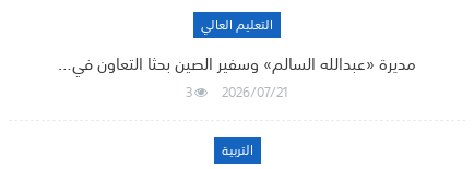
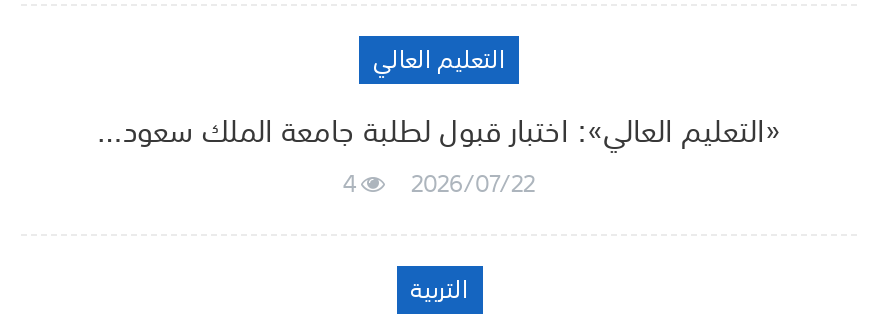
[58,47,416,107] مديرة «عبدالله السالم» وسفير الصين بحثا التعاون في… | 2026/07/21 | 3 -> [97,100,781,210] «التعليم العالي»: اختبار قبول لطلبة جامعة الملك سعود… | 2026/07/22 | 4

